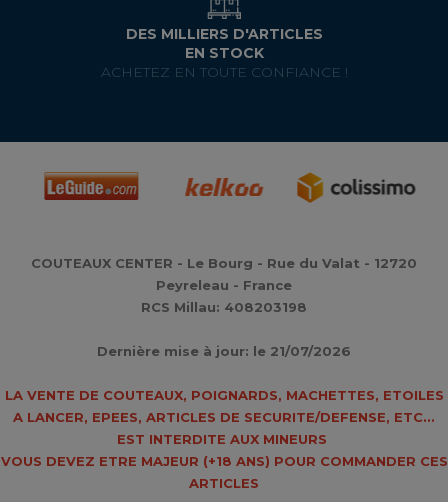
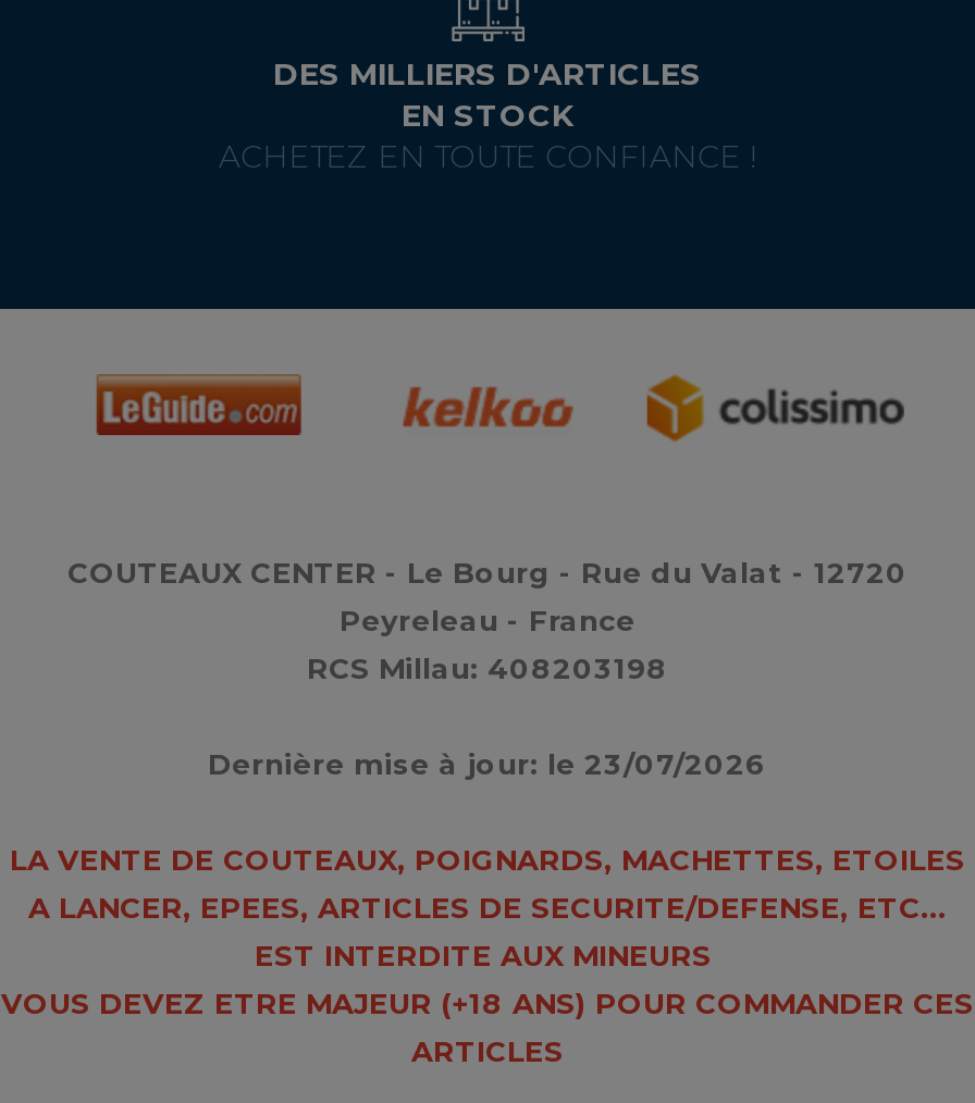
[97,343,351,359] Dernière mise à jour: le 21/07/2026 -> [208,746,767,781] Dernière mise à jour: le 23/07/2026

